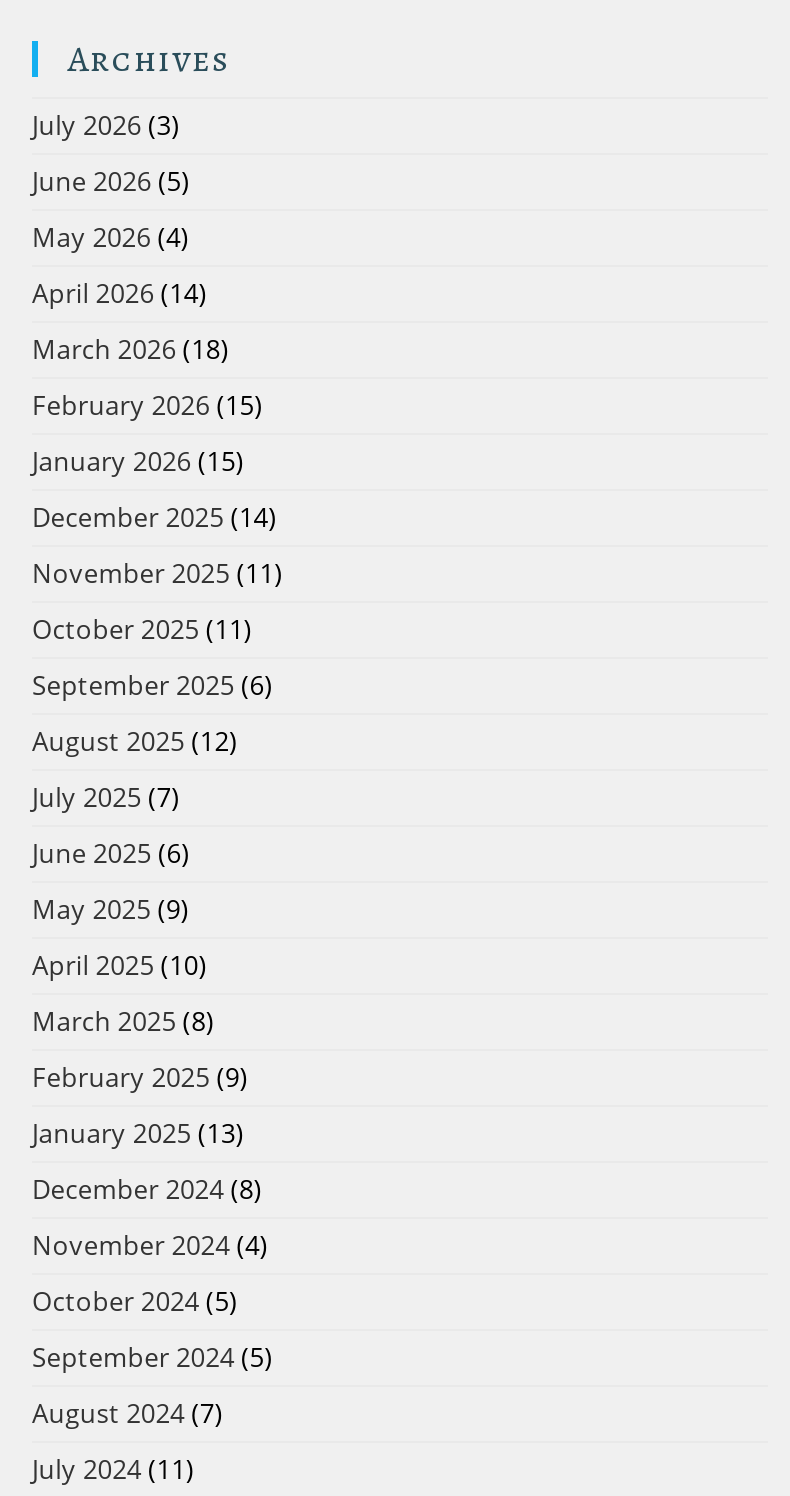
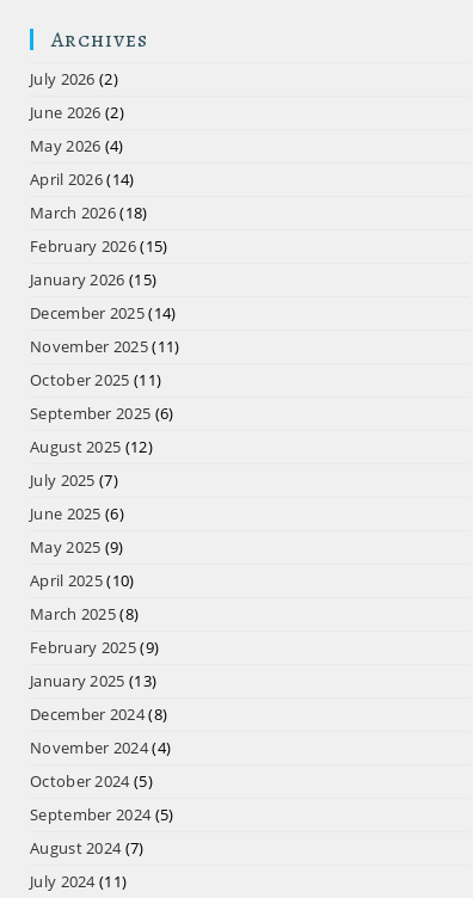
[32,107,180,143] July 2026 (3) -> [30,68,118,90] July 2026 (2)
[32,163,190,199] June 2026 (5) -> [30,102,124,123] June 2026 (2)

